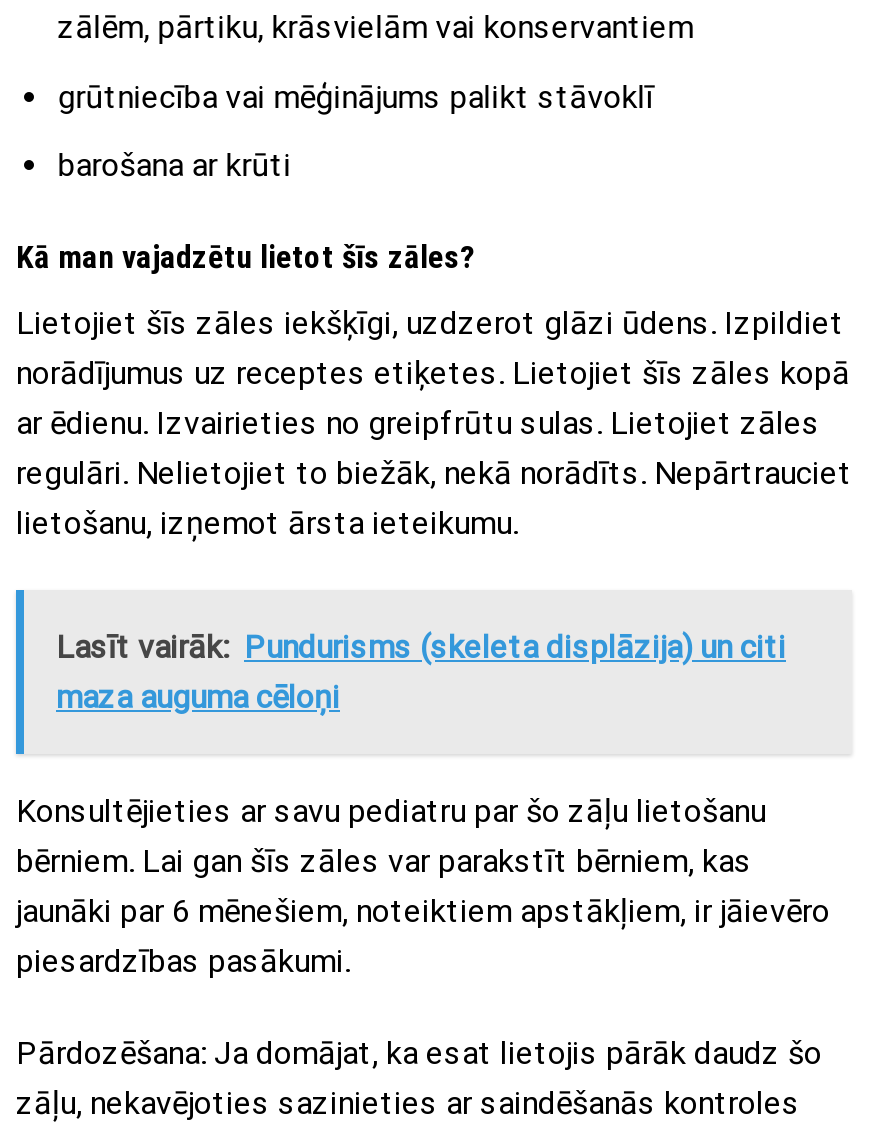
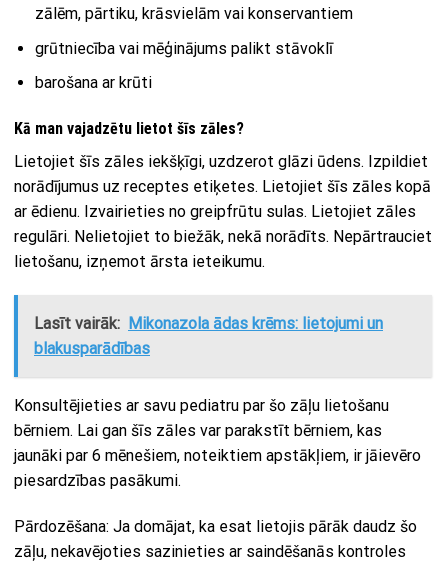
[56,628,786,716] Lasīt vairāk: Pundurisms (skeleta displāzija) un citi | maza auguma cēloņi -> [34,314,383,358] Lasīt vairāk: Mikonazola ādas krēms: lietojumi un | blakusparādības

